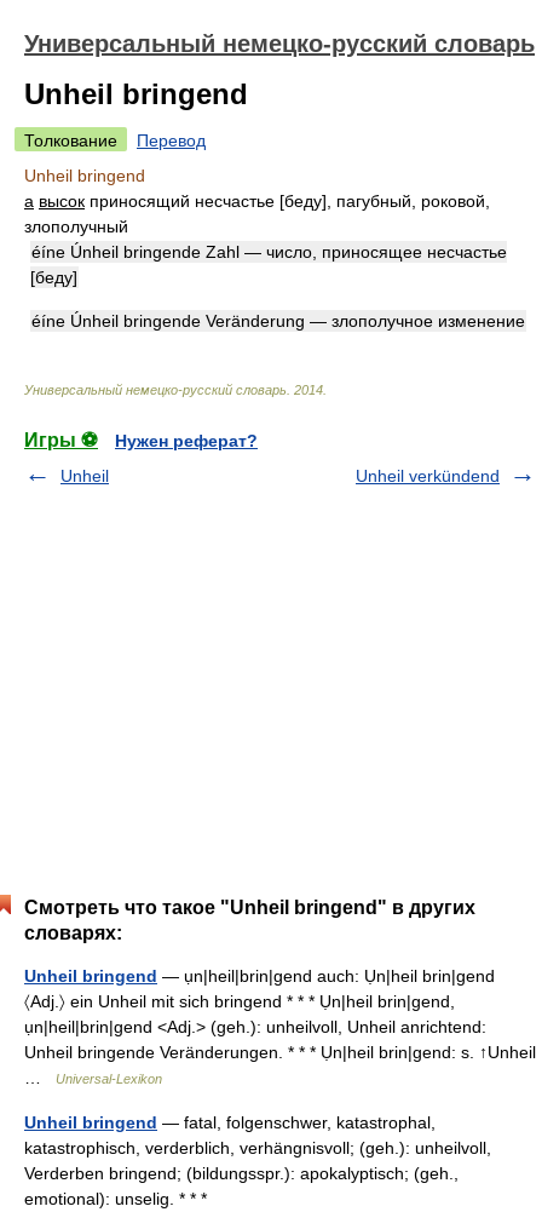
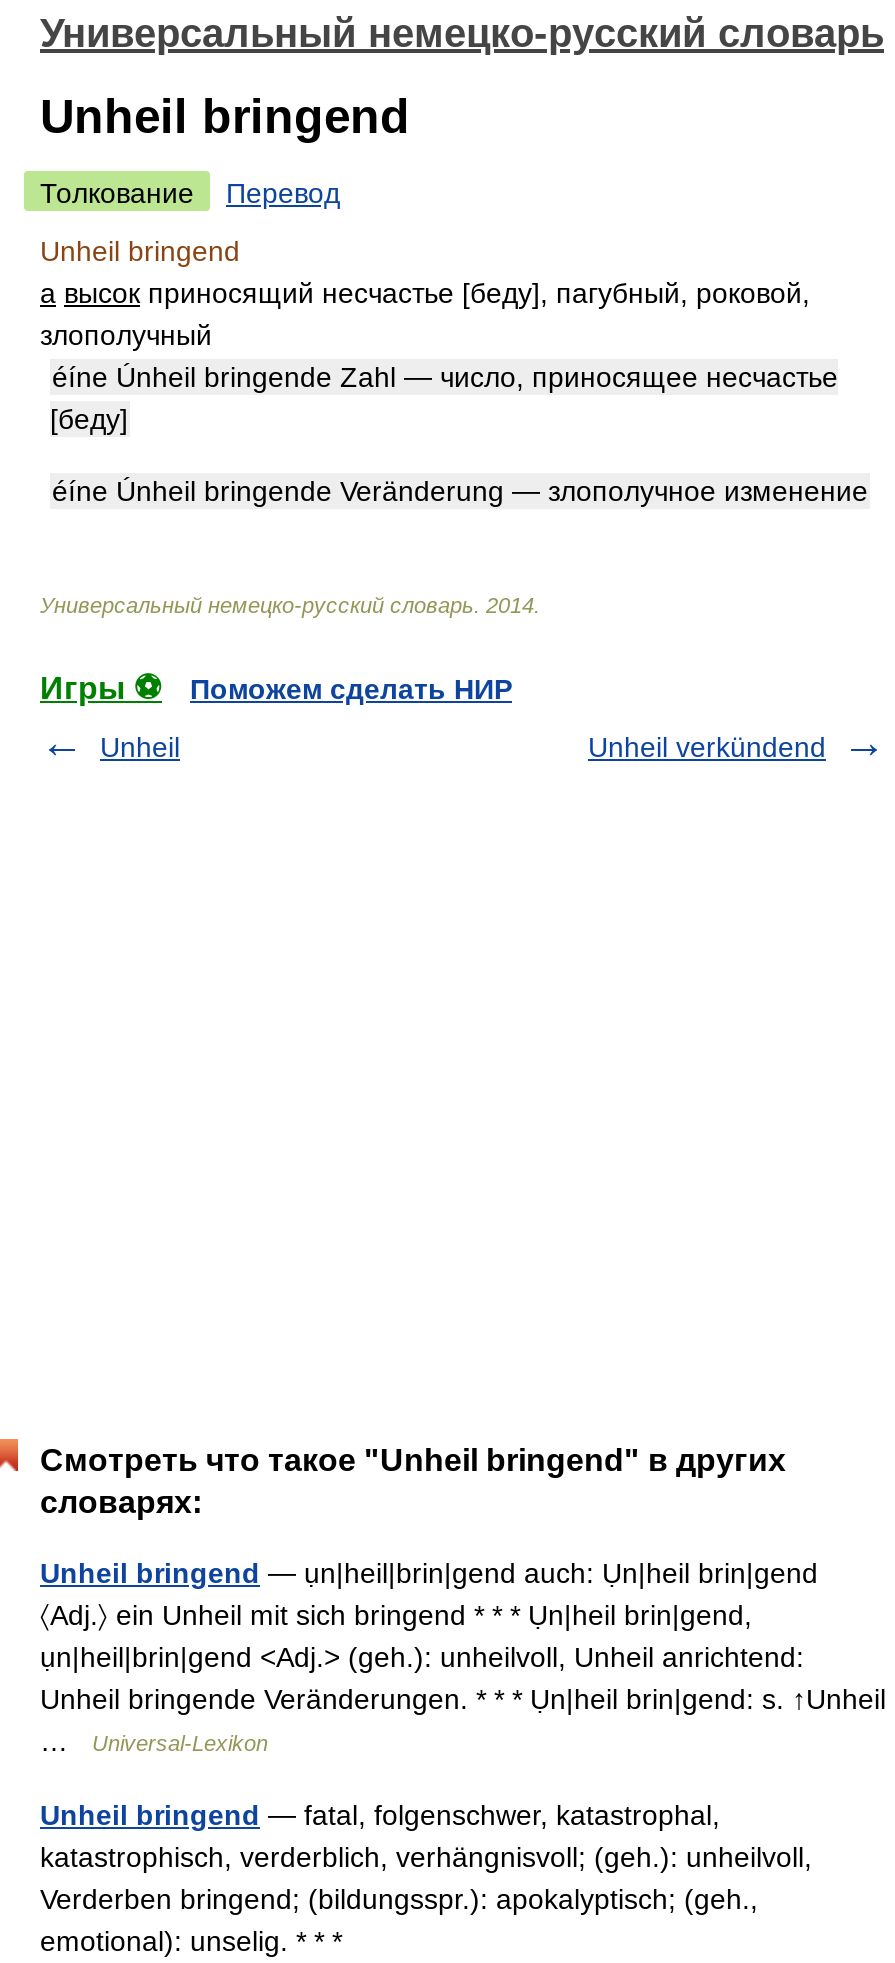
[115,431,258,450] Нужен реферат? -> [190,673,512,705] Поможем сделать НИР

